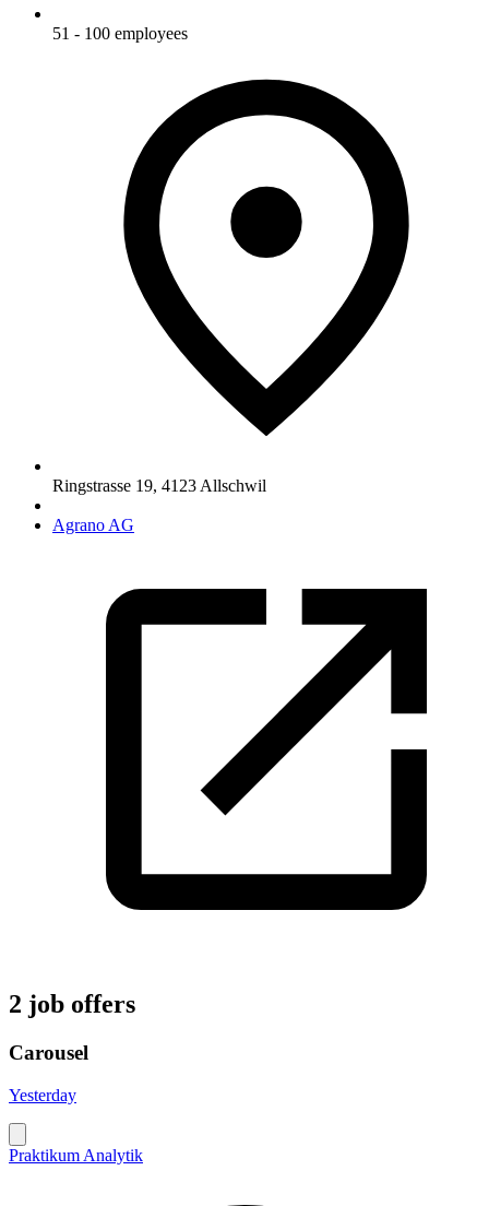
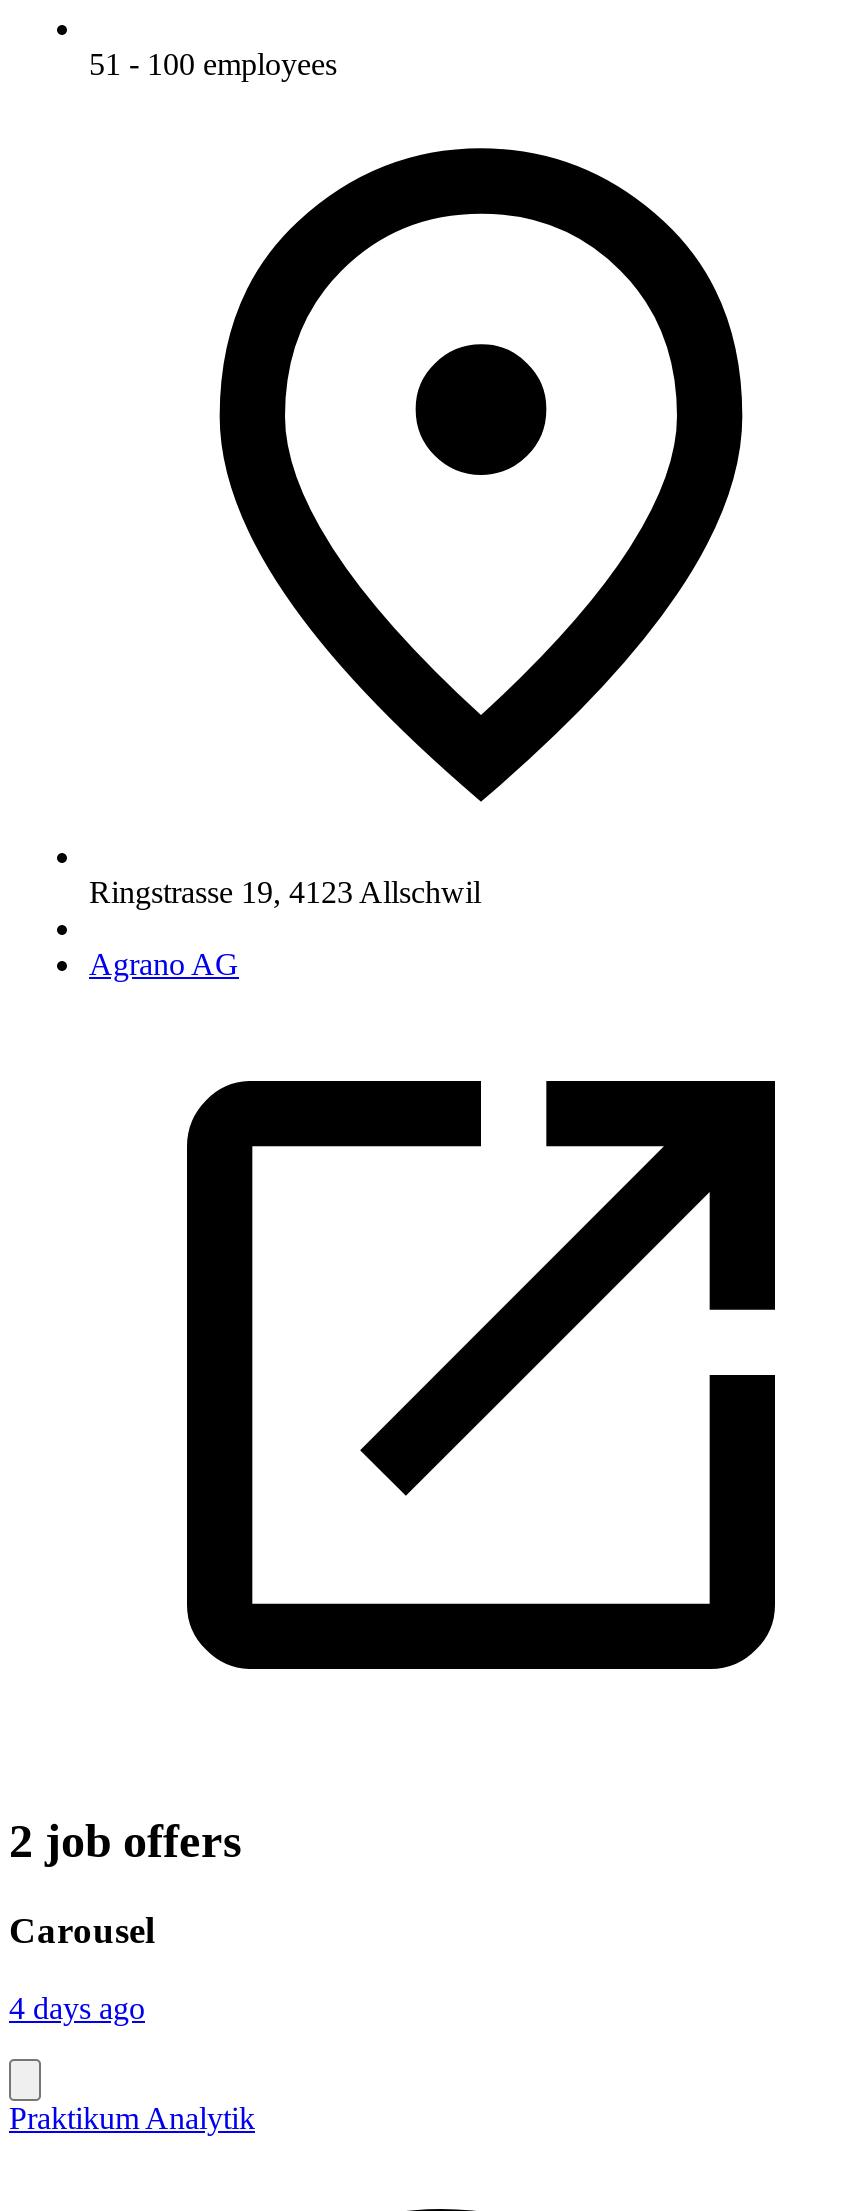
[9,1086,76,1104] Yesterday -> [9,1991,145,2025] 4 days ago

